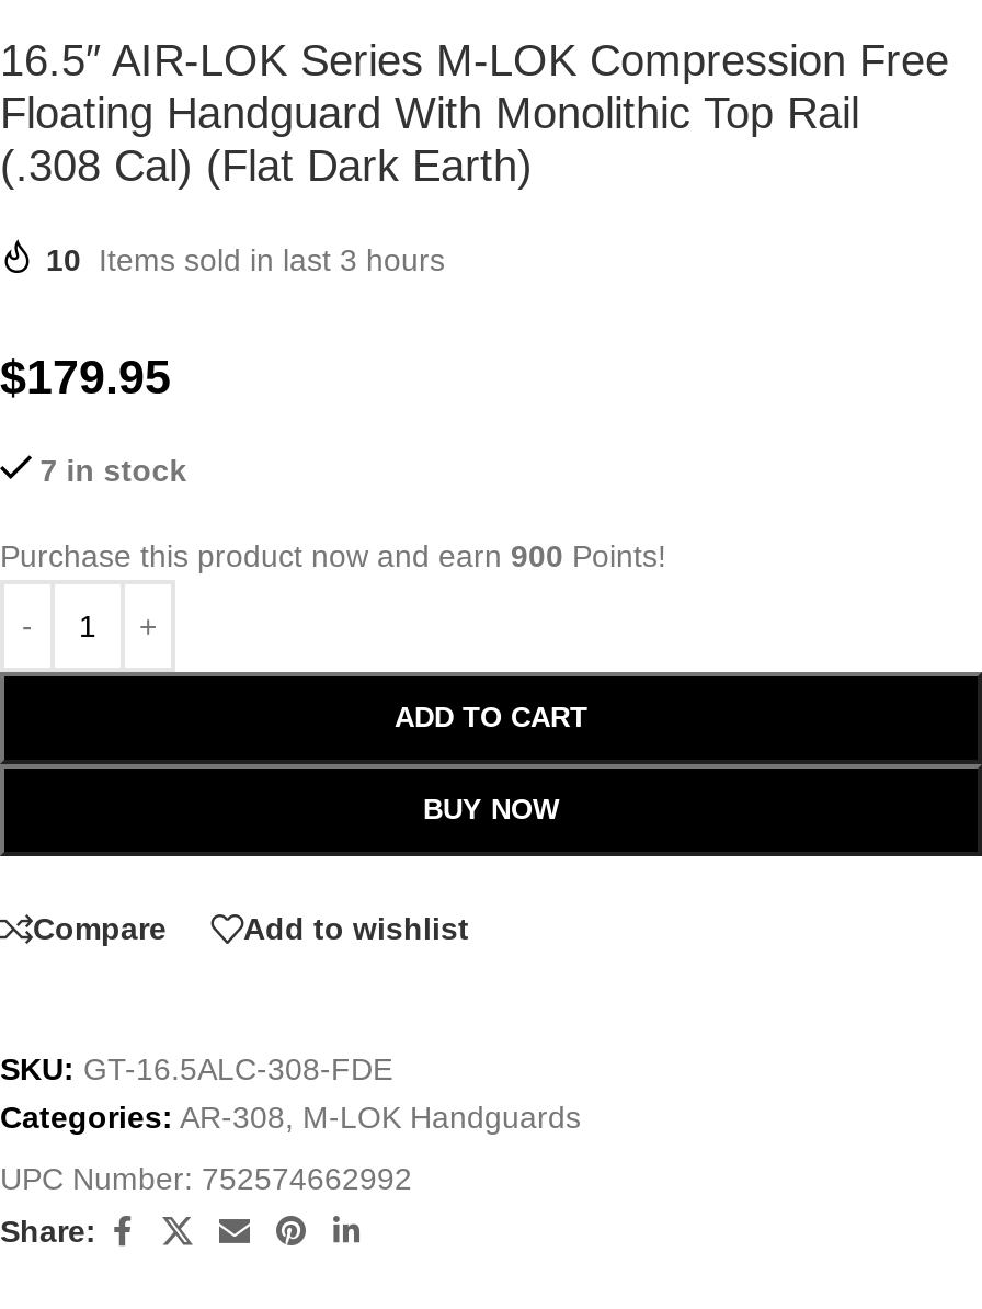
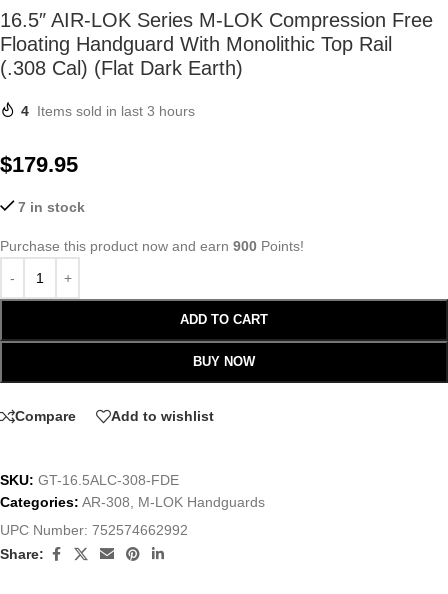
[46,242,445,277] 10 Items sold in last 3 hours -> [21,103,195,119] 4 Items sold in last 3 hours

